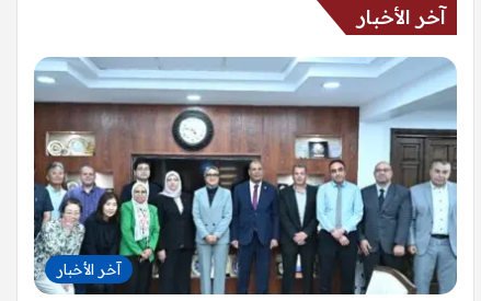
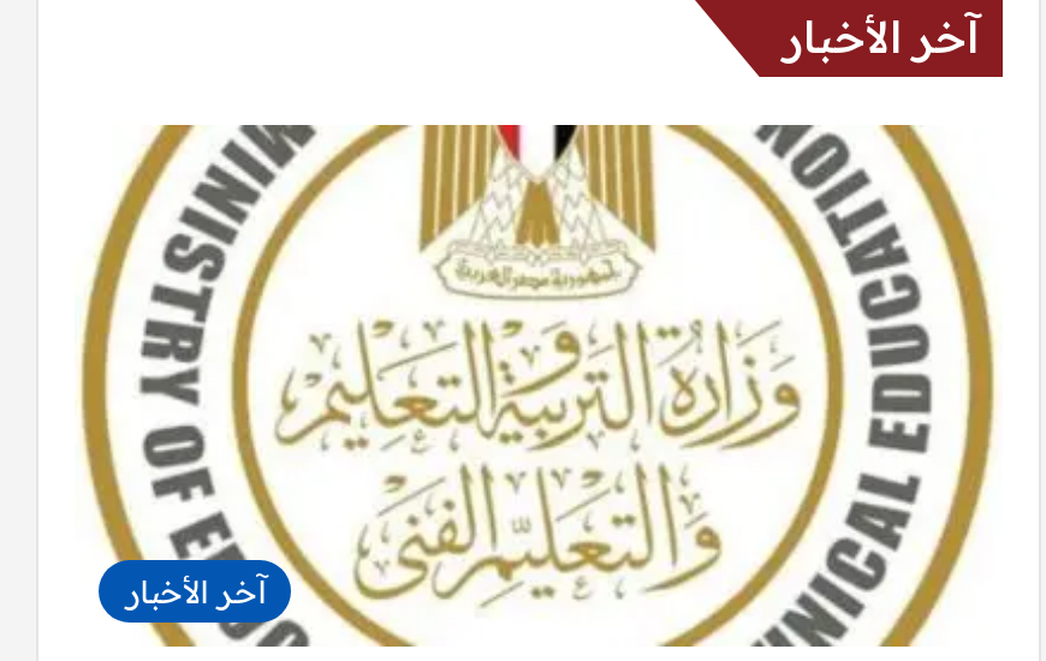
[33,56,458,296] [image] -> [75,123,1003,649] [image]

